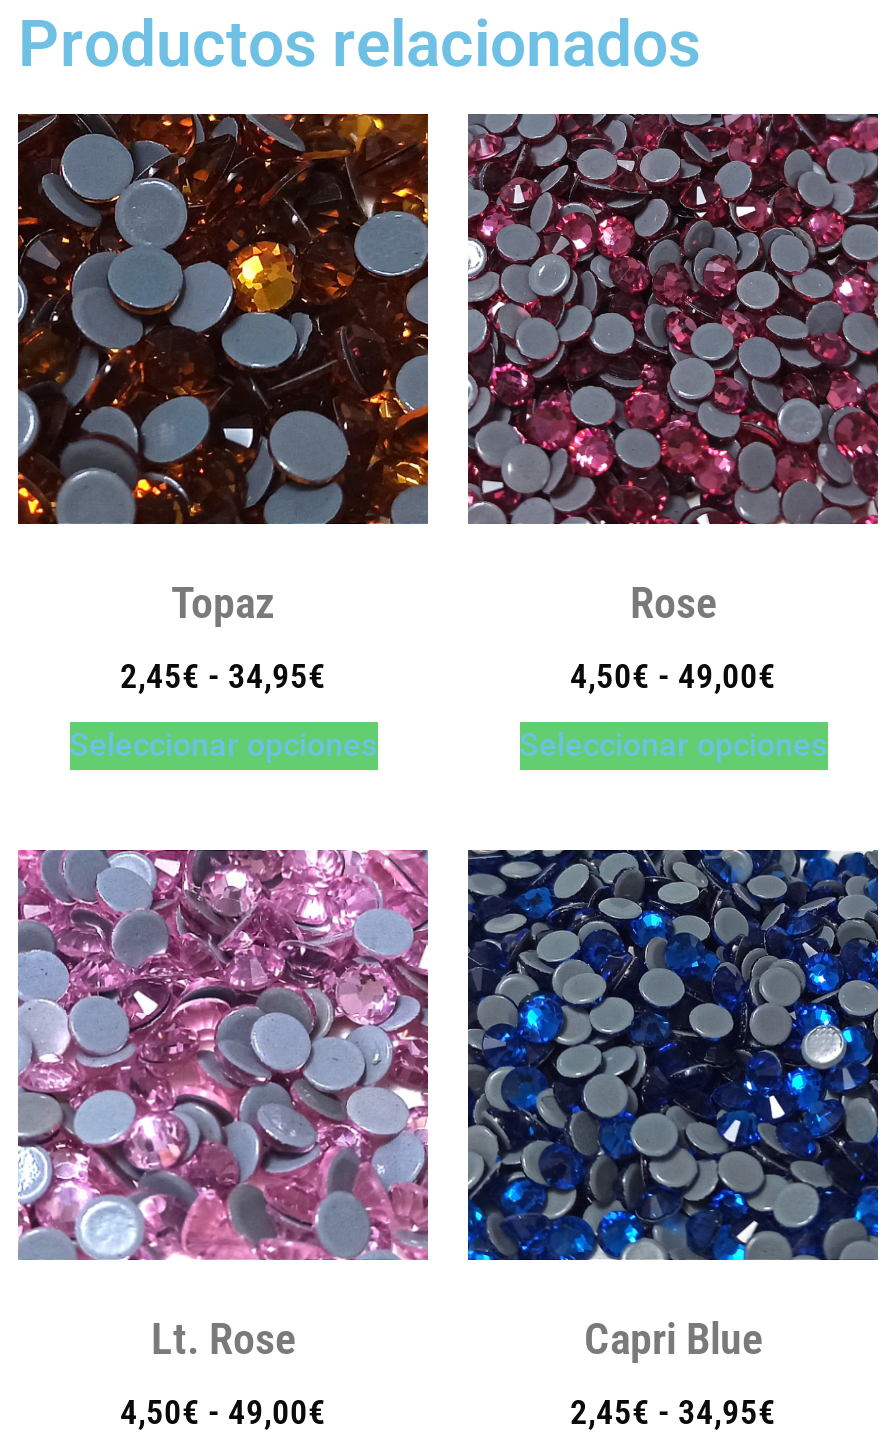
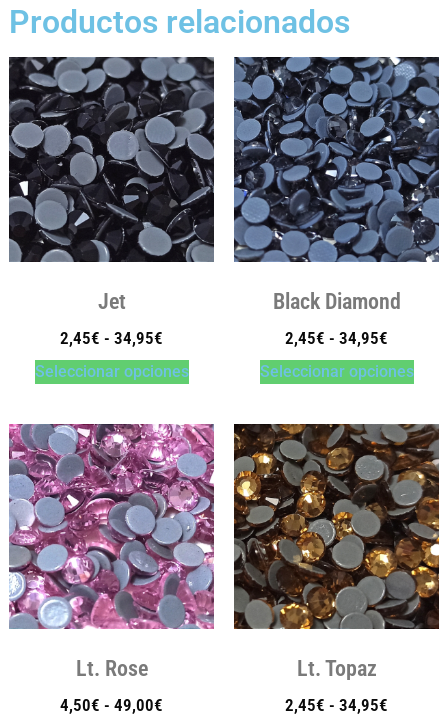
[16,112,430,628] [image] | Topaz -> [8,56,215,314] [image] | Jet
[466,112,880,628] [image] | Rose -> [233,56,440,314] [image] | Black Diamond
[570,656,776,696] 4,50€ - 49,00€ -> [285,328,388,348] 2,45€ - 34,95€
[466,848,880,1363] [image] | Capri Blue -> [233,423,440,681] [image] | Lt. Topaz

